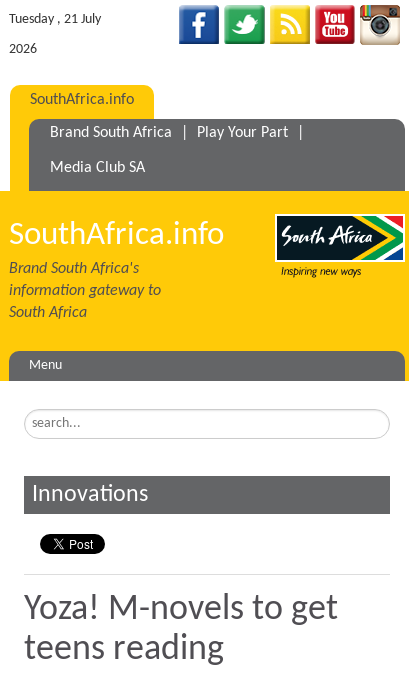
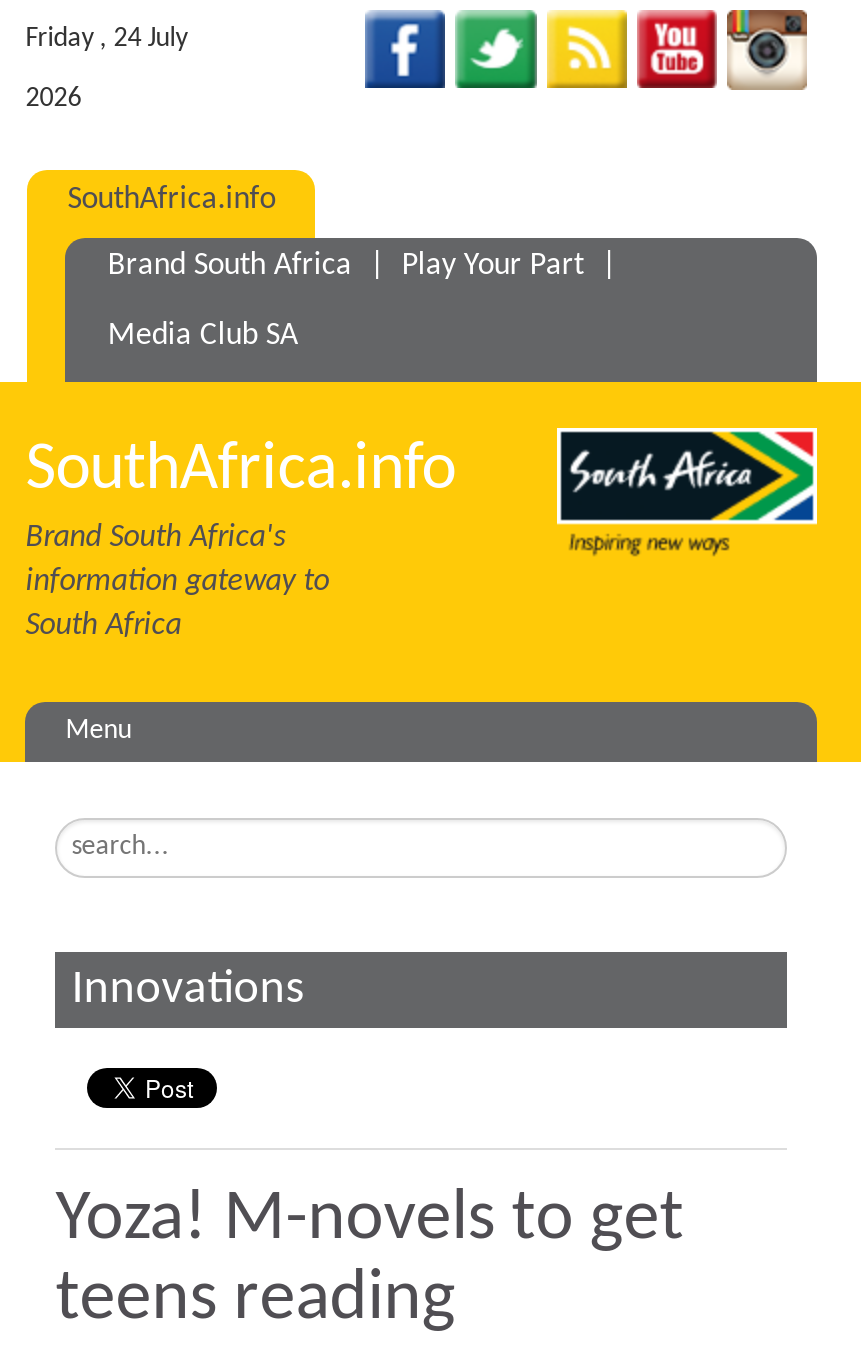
[9,12,101,27] Tuesday , 21 July -> [25,24,187,54] Friday , 24 July

